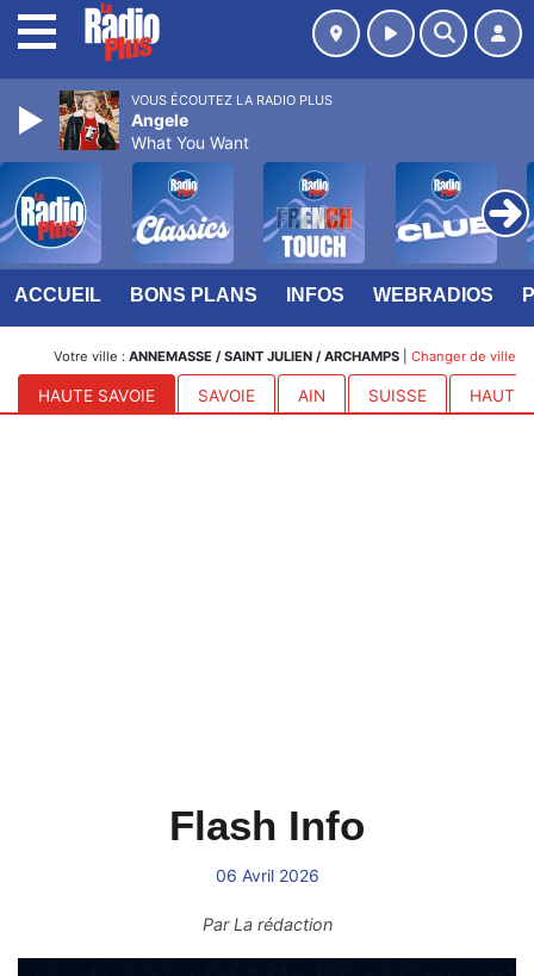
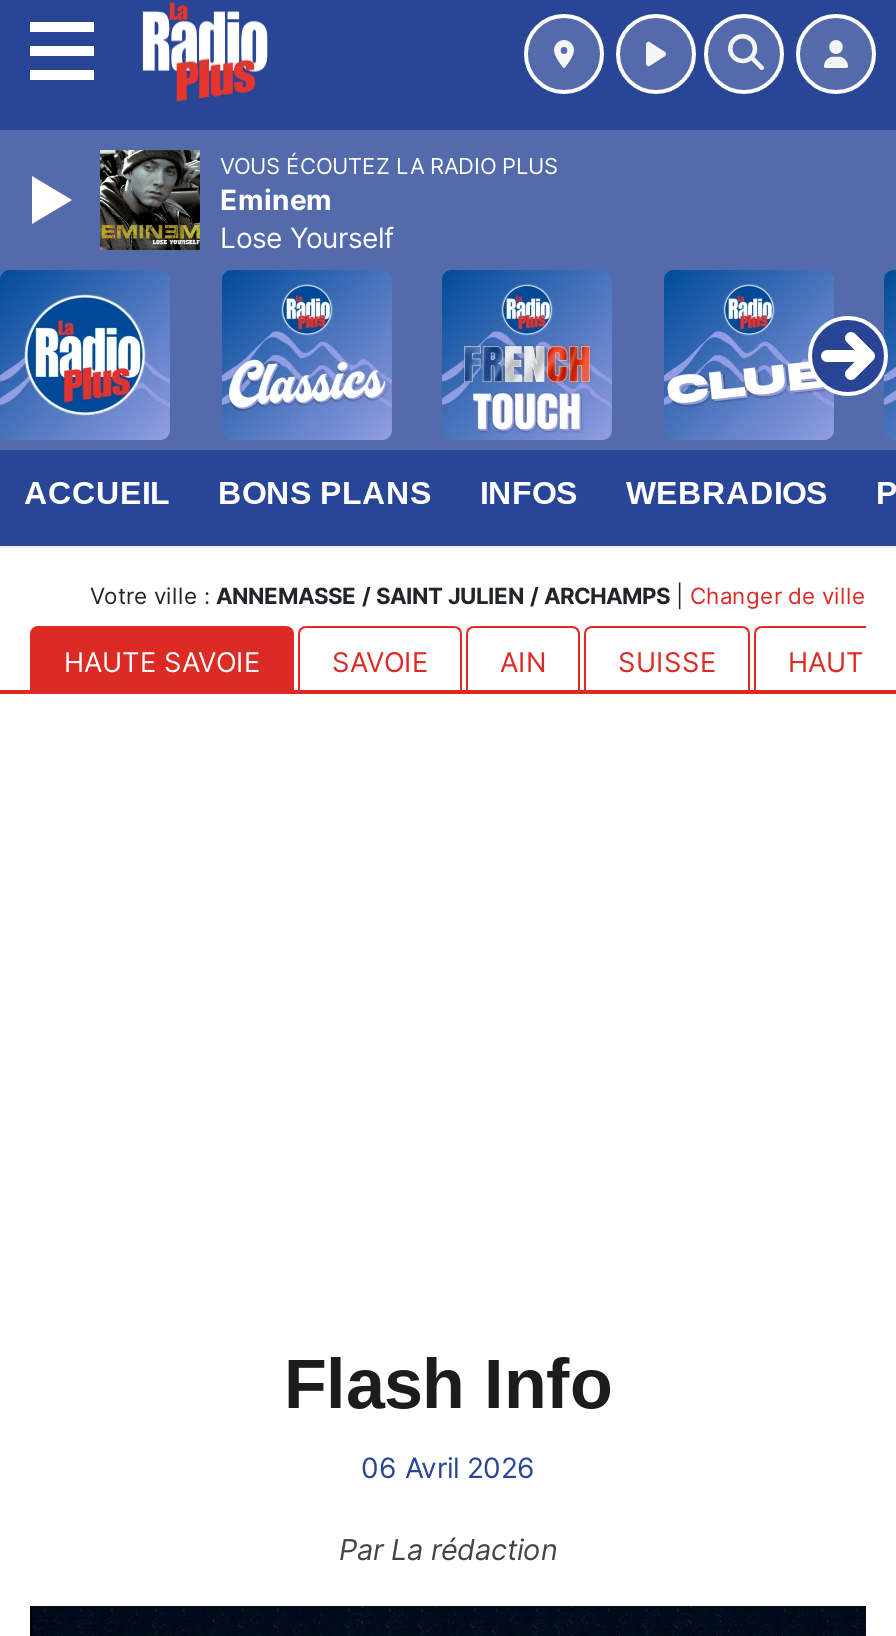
[58,89,249,153] [image] | Angele | What You Want -> [98,148,394,254] [image] | Eminem | Lose Yourself

